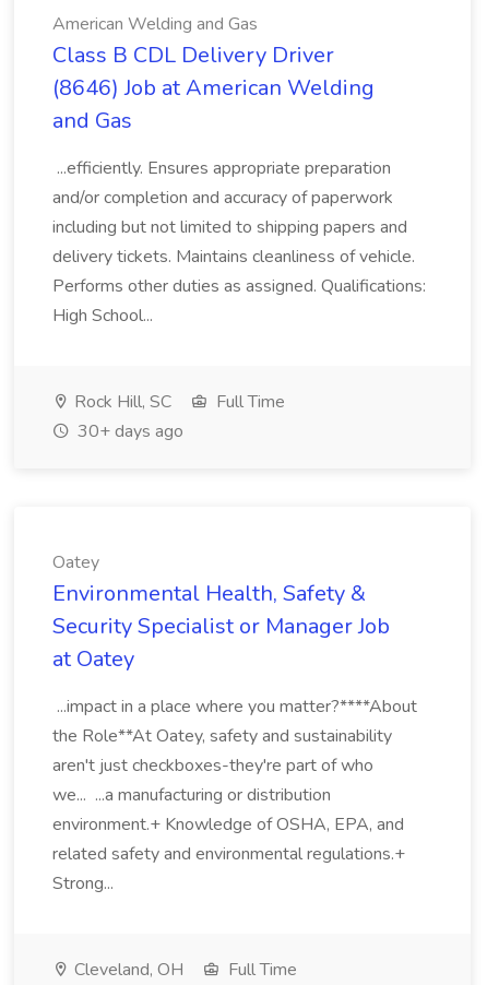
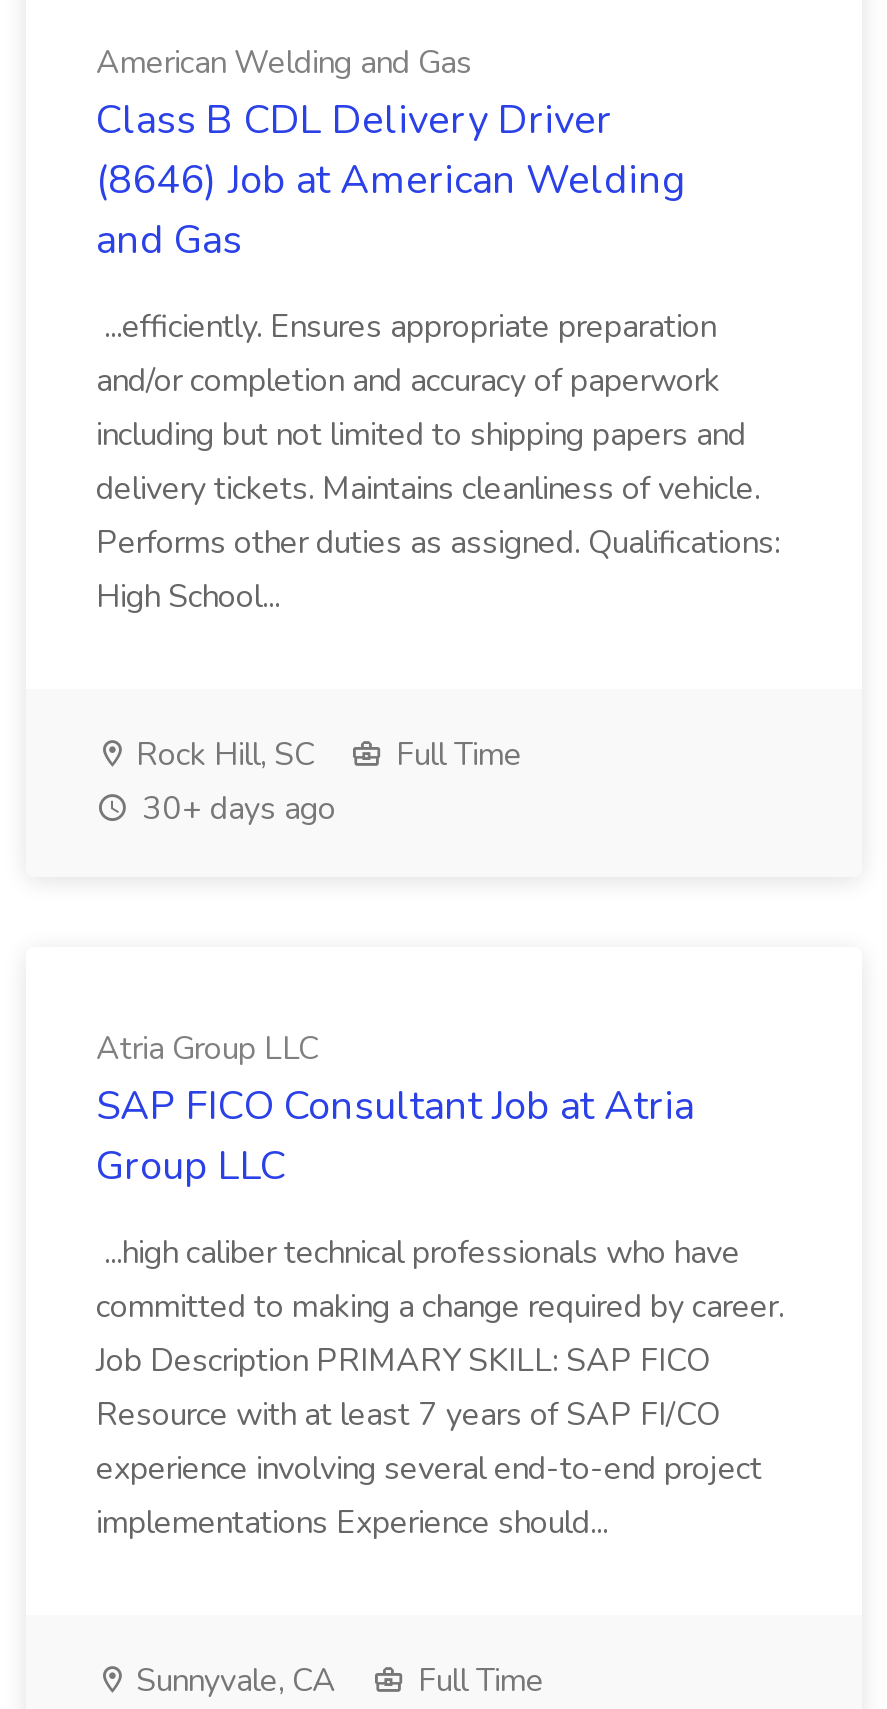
[52,550,390,674] Oatey | Environmental Health, Safety & | Security Specialist or Manager Job | at Oatey -> [96,1027,694,1193] Atria Group LLC | SAP FICO Consultant Job at Atria | Group LLC
[52,695,417,895] ...impact in a place where you matter?****About | the Role**At Oatey, safety and sustainability | aren't just checkboxes-they're part of who | we... ...a manufacturing or distribution | environment.+ Knowledge of OSHA, EPA, and | related safety and environmental regulations.+ | Strong... -> [96,1231,784,1545] ...high caliber technical professionals who have | committed to making a change required by career. | Job Description PRIMARY SKILL: SAP FICO | Resource with at least 7 years of SAP FI/CO | experience involving several end-to-end project | implementations Experience should...
[70,958,183,982] Cleveland, OH -> [128,1659,336,1703] Sunnyvale, CA

